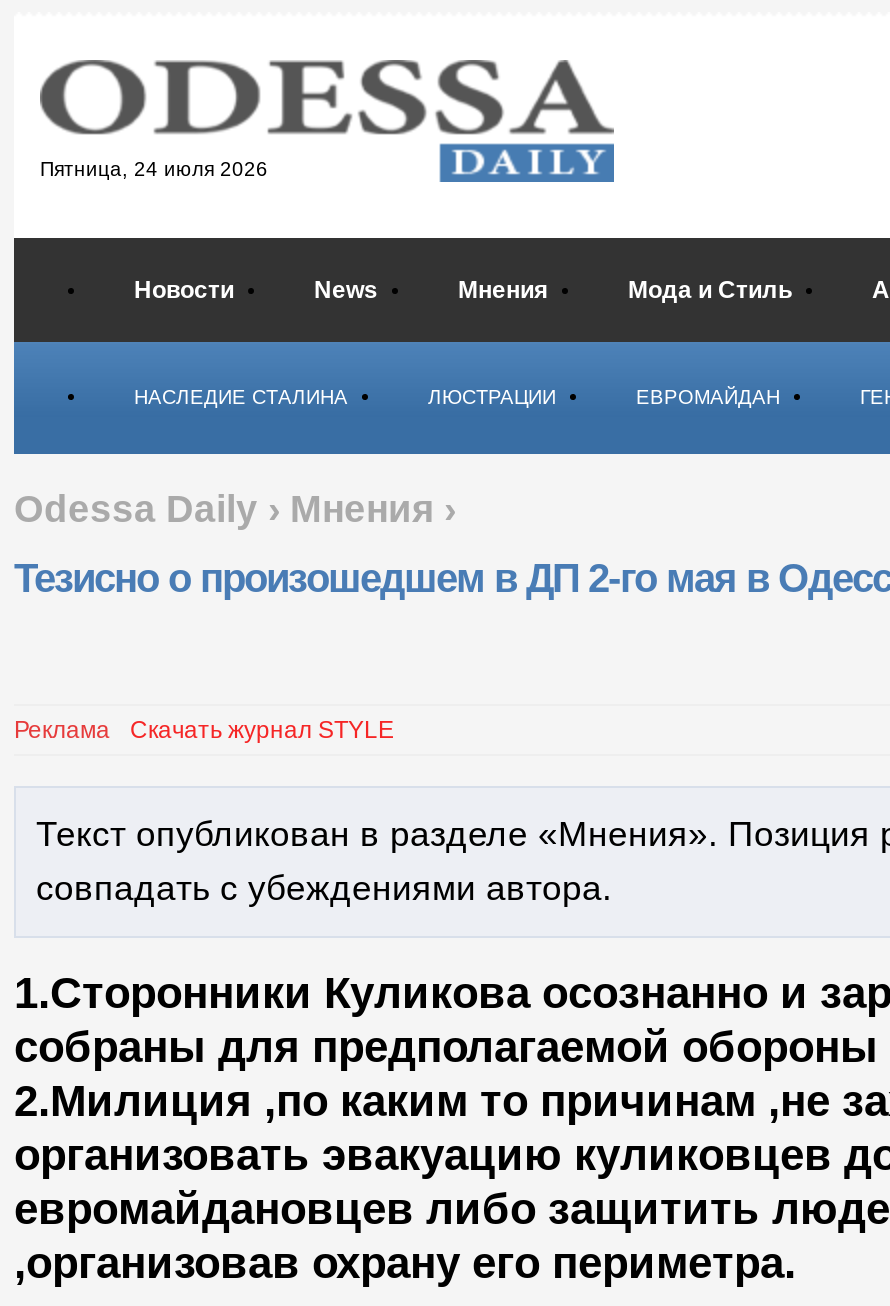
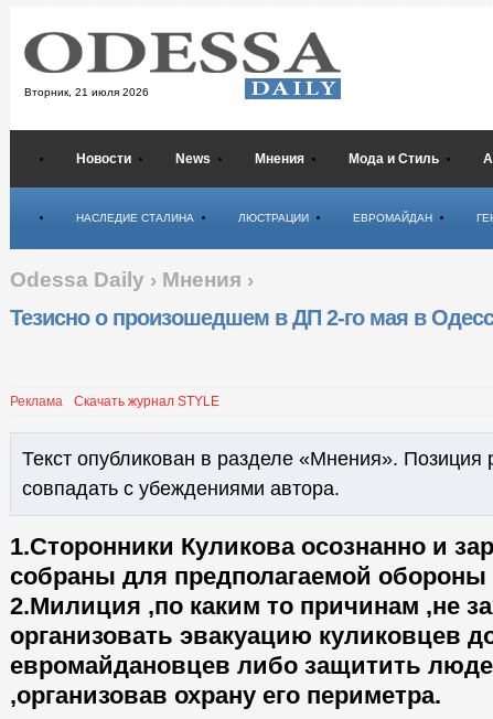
[40,158,268,180] Пятница, 24 июля 2026 -> [24,86,149,98] Вторник, 21 июля 2026

